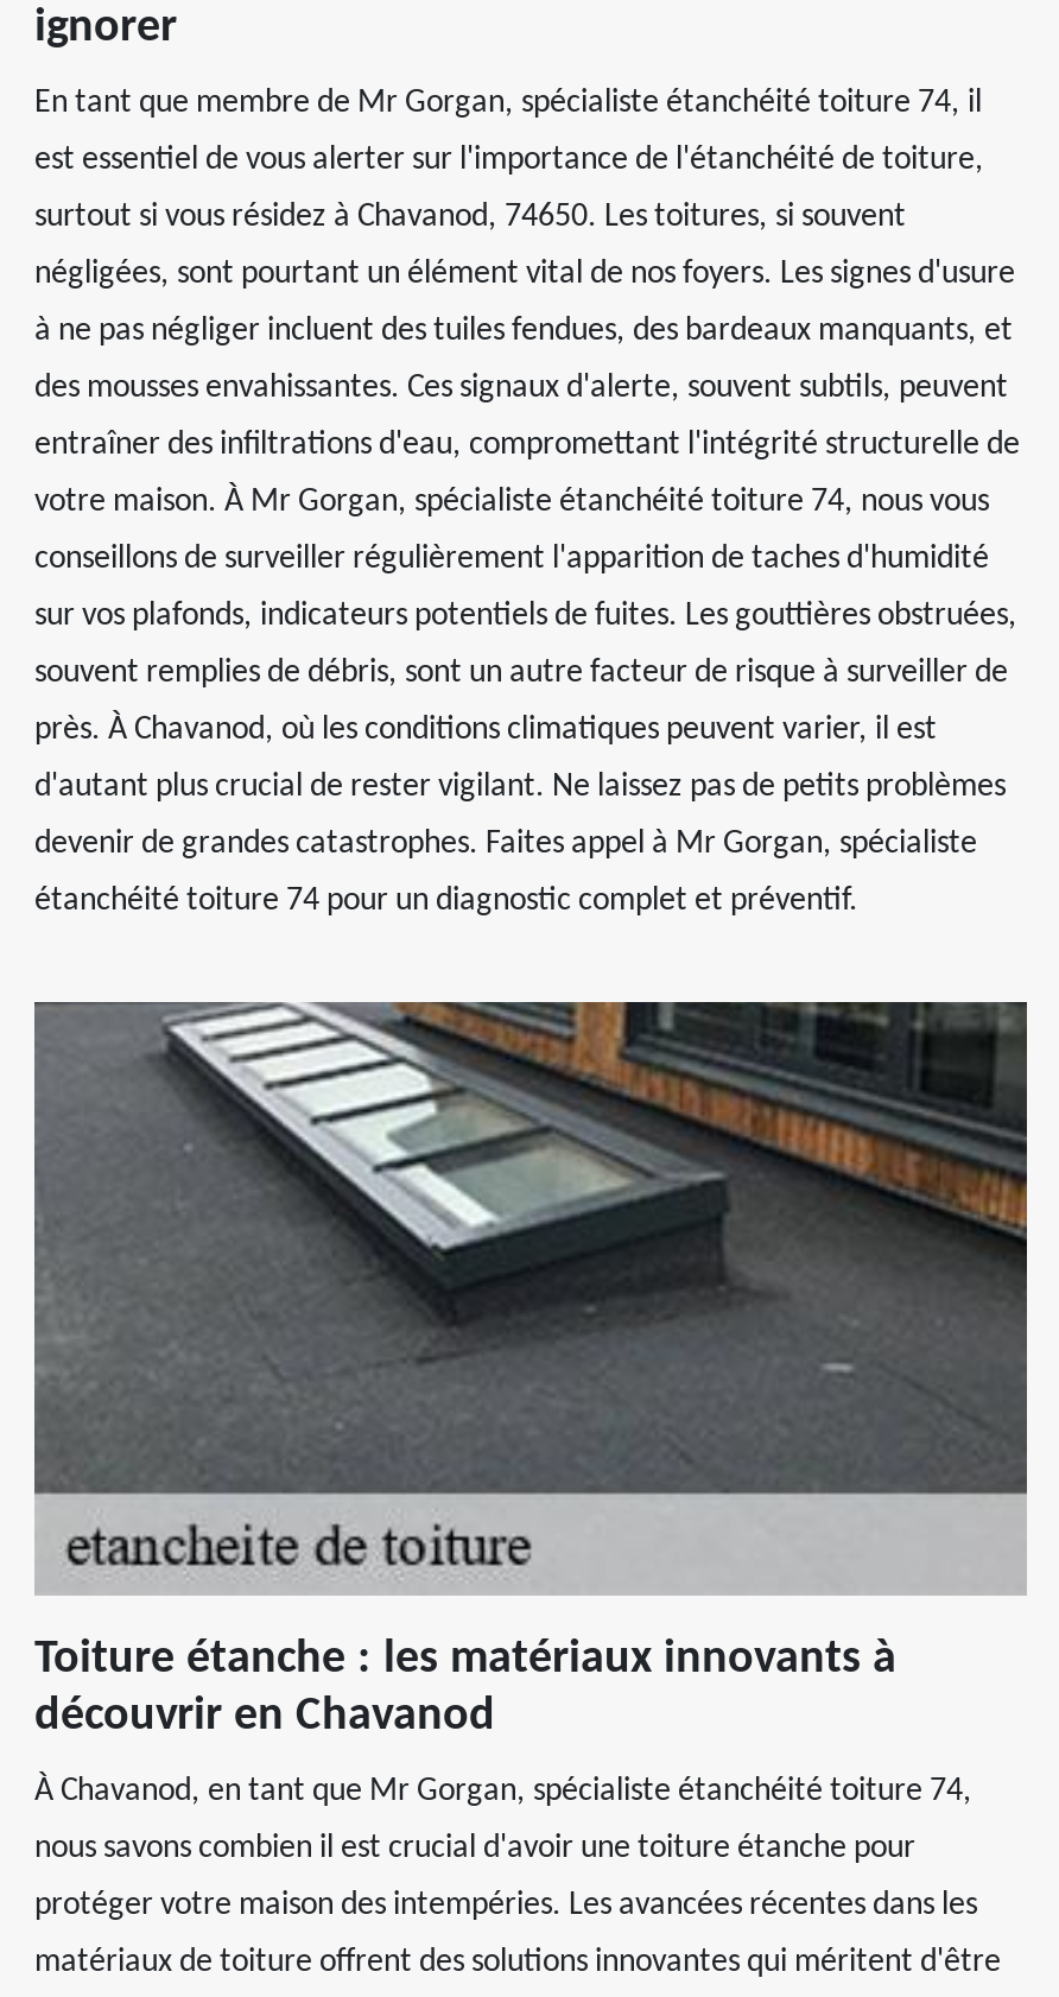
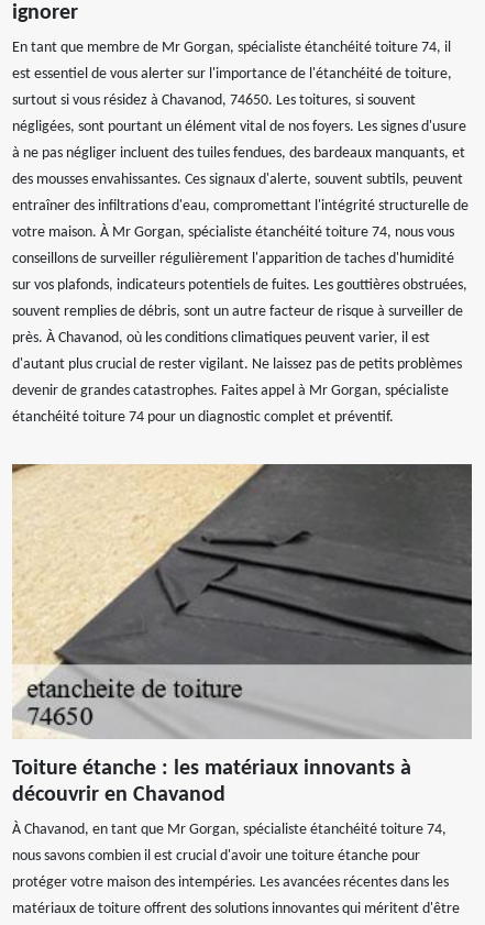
[32,1000,1027,1596] [image] -> [12,463,472,738] [image]

